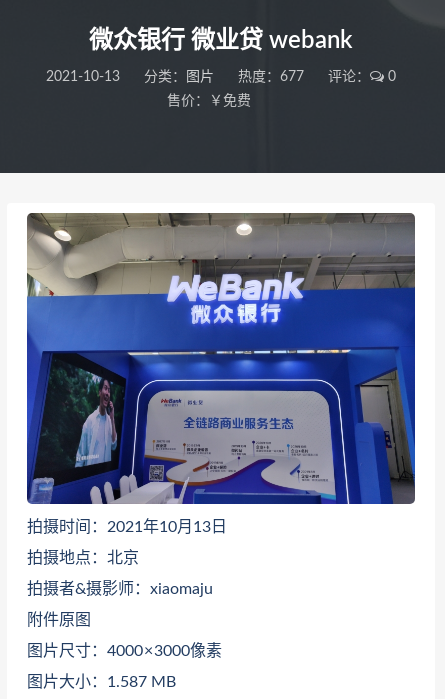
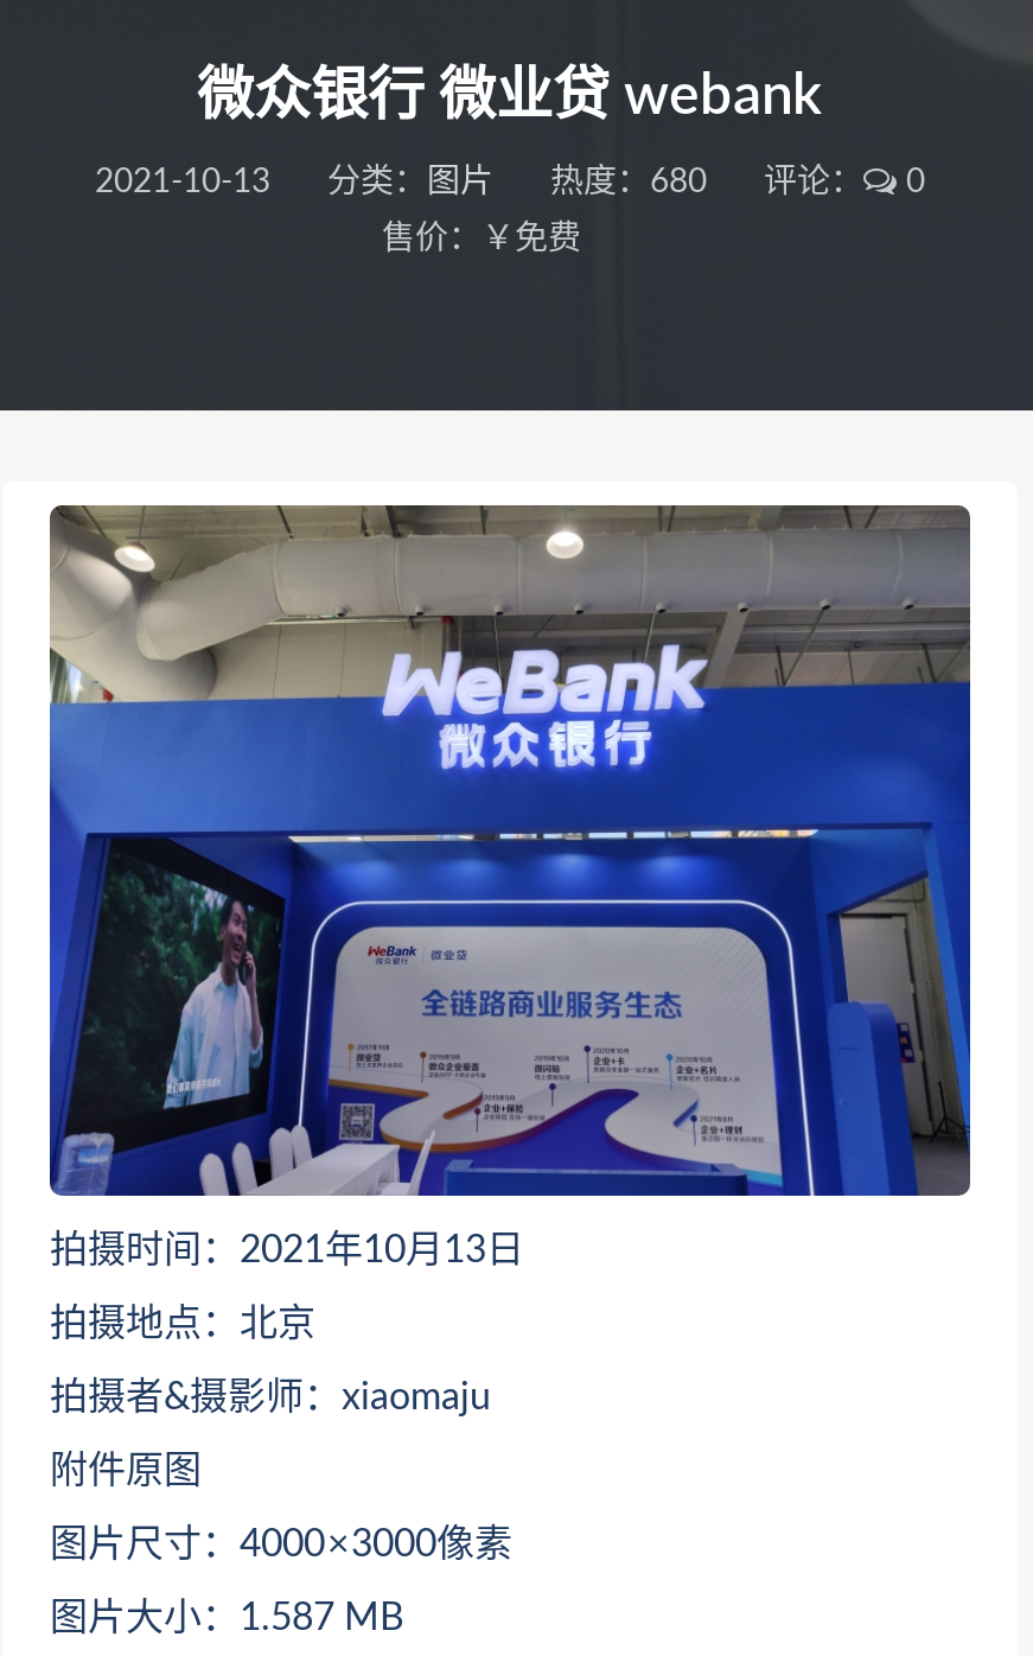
[46,70,396,84] 2021-10-13 分类：图片 热度：677 评论： 0 -> [95,166,925,199] 2021-10-13 分类：图片 热度：680 评论： 0

